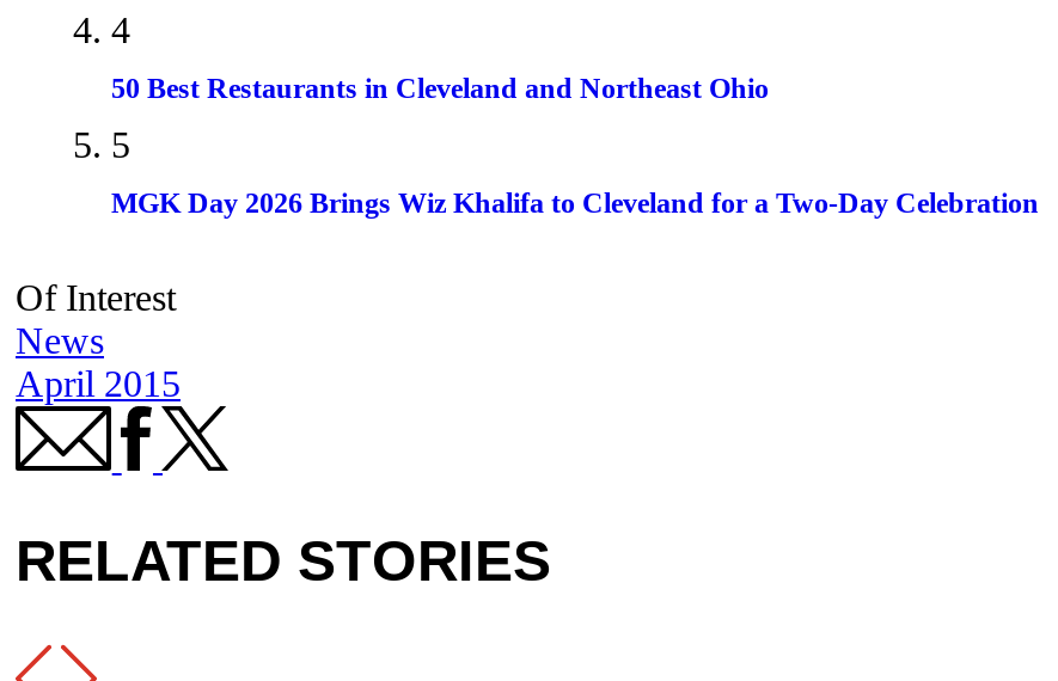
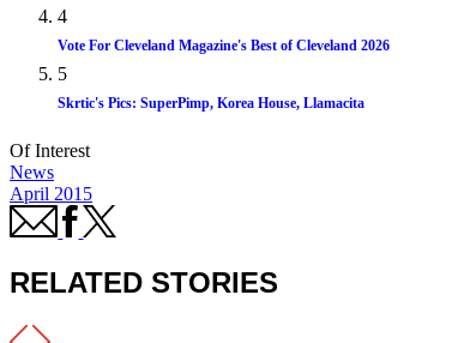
[111,72,769,105] 50 Best Restaurants in Cleveland and Northeast Ohio -> [58,37,390,54] Vote For Cleveland Magazine's Best of Cleveland 2026
[111,187,1039,220] MGK Day 2026 Brings Wiz Khalifa to Cleveland for a Two-Day Celebration -> [58,95,364,112] Skrtic's Pics: SuperPimp, Korea House, Llamacita

